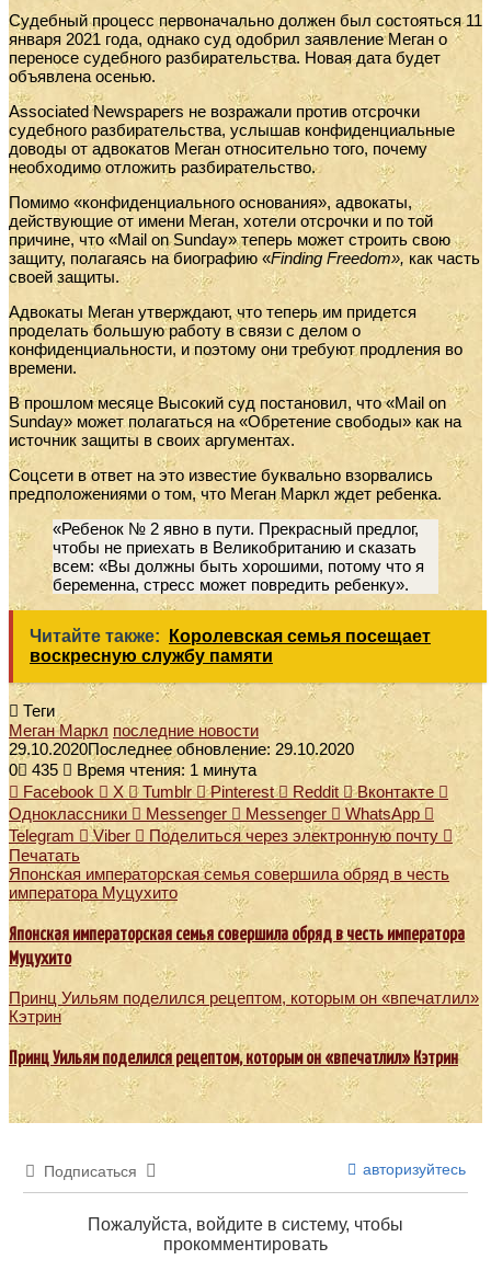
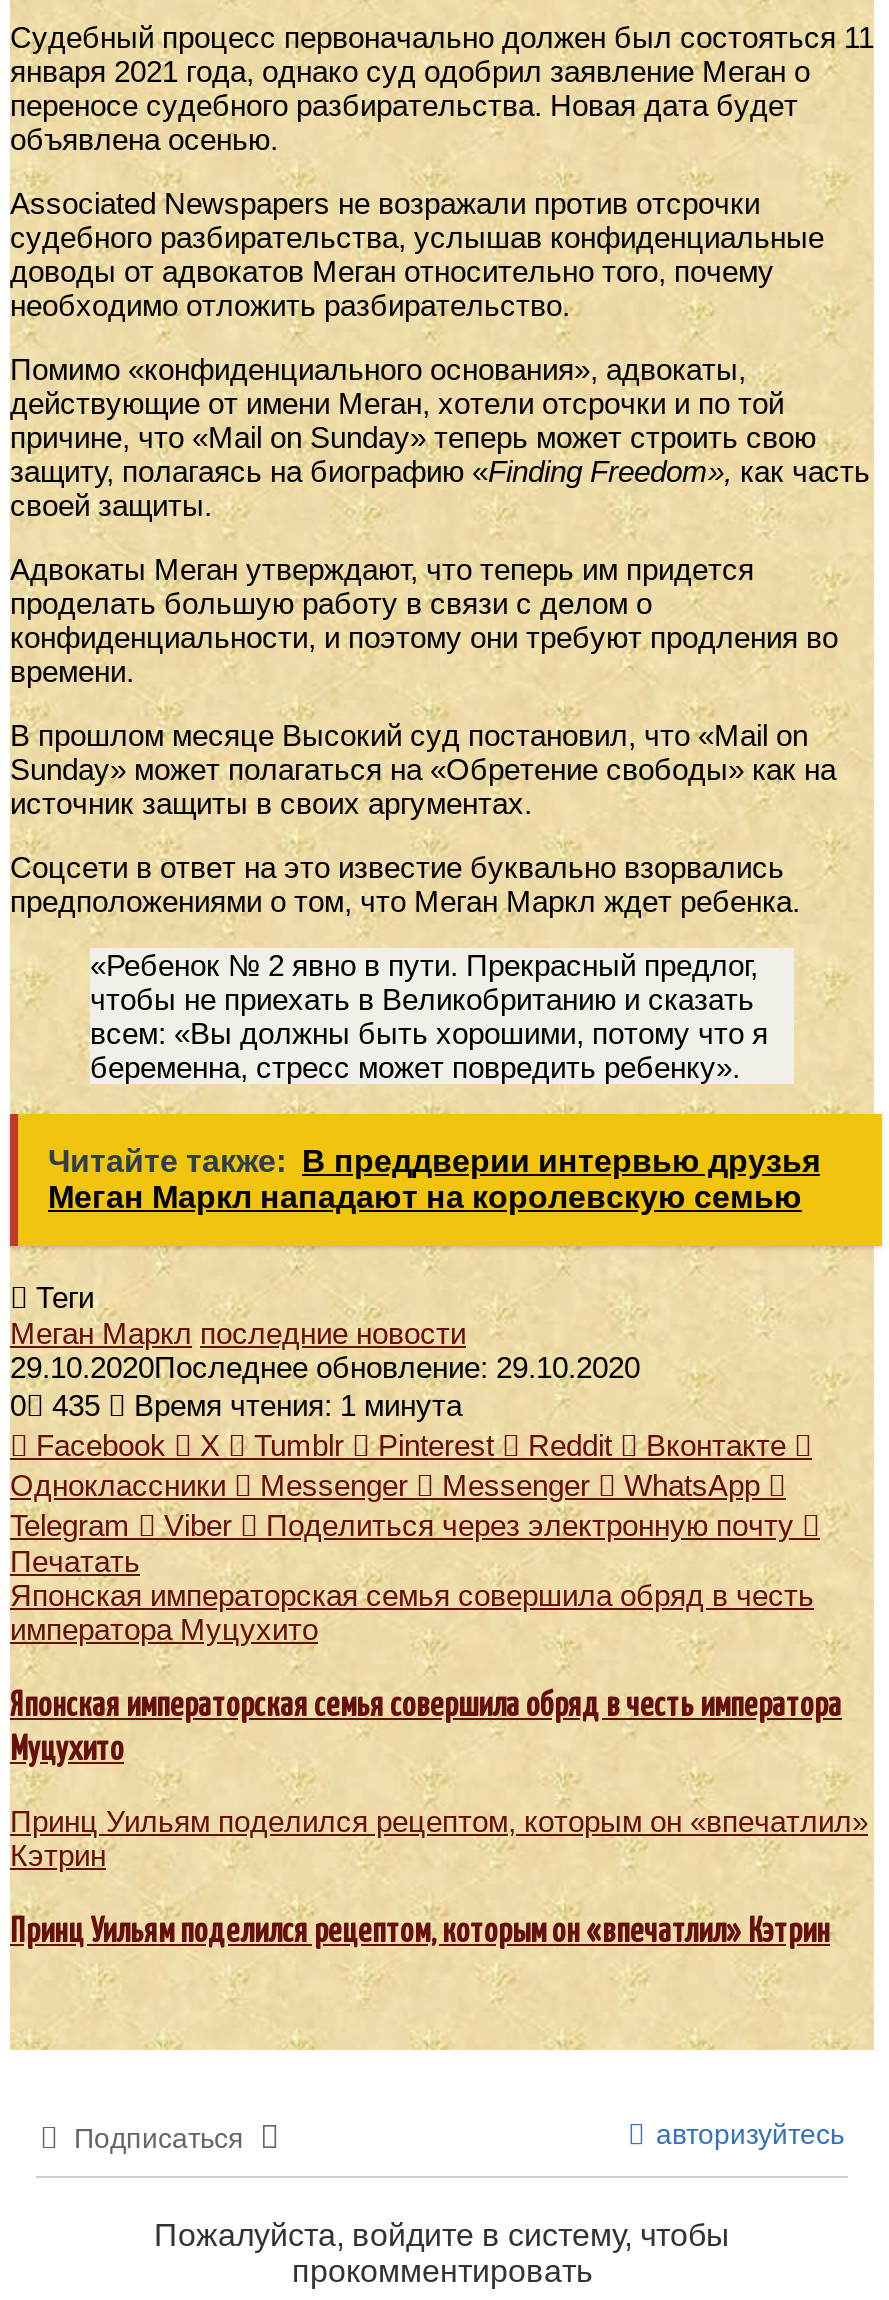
[30,627,431,665] Читайте также: Королевская семья посещает | воскресную службу памяти -> [48,1144,820,1214] Читайте также: В преддверии интервью друзья | Меган Маркл нападают на королевскую семью

